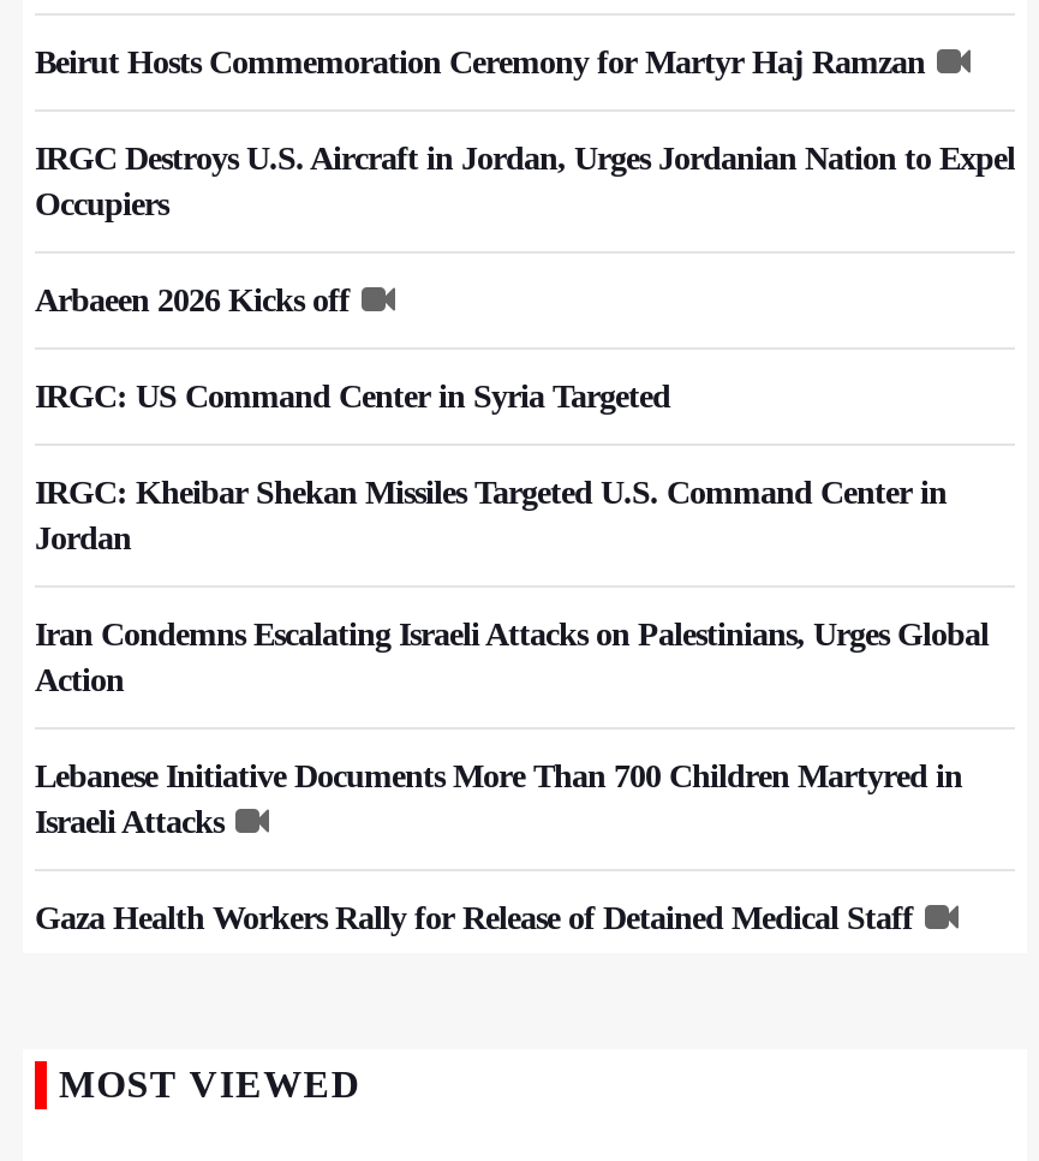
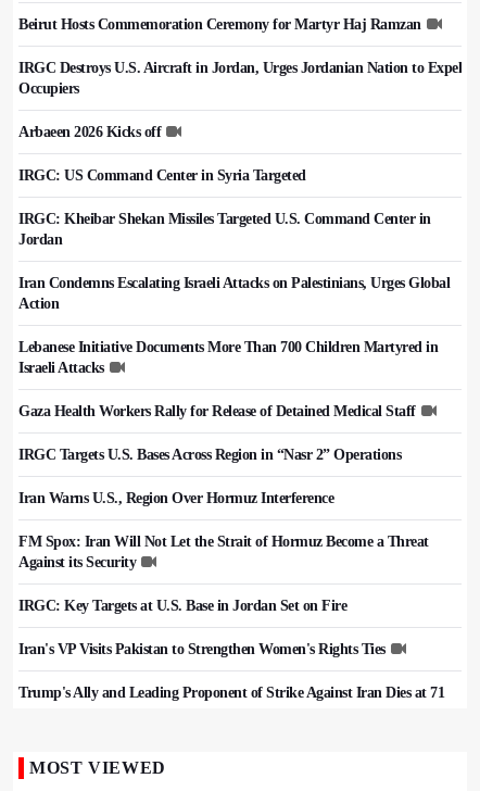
none -> [18,446,444,700] IRGC Targets U.S. Bases Across Region in “Nasr 2” Operations | Iran Warns U.S., Region Over Hormuz Interference | FM Spox: Iran Will Not Let the Strait of Hormuz Become a Threat | Against its Security | IRGC: Key Targets at U.S. Base in Jordan Set on Fire | Iran's VP Visits Pakistan to Strengthen Women's Rights Ties | Trump's Ally and Leading Proponent of Strike Against Iran Dies at 71

